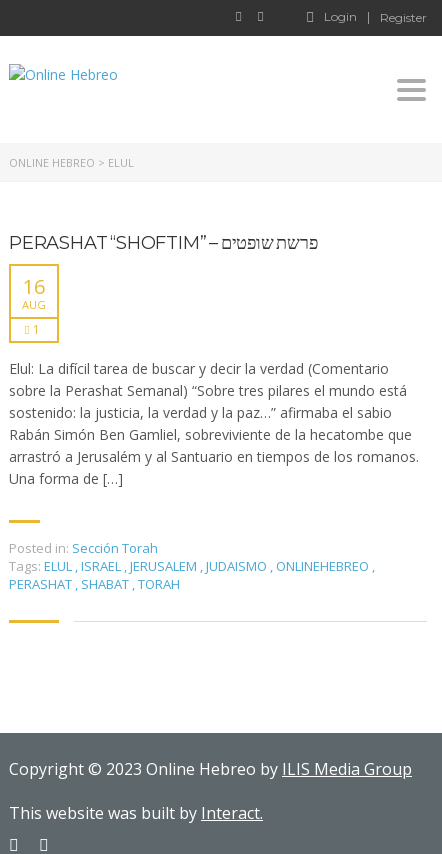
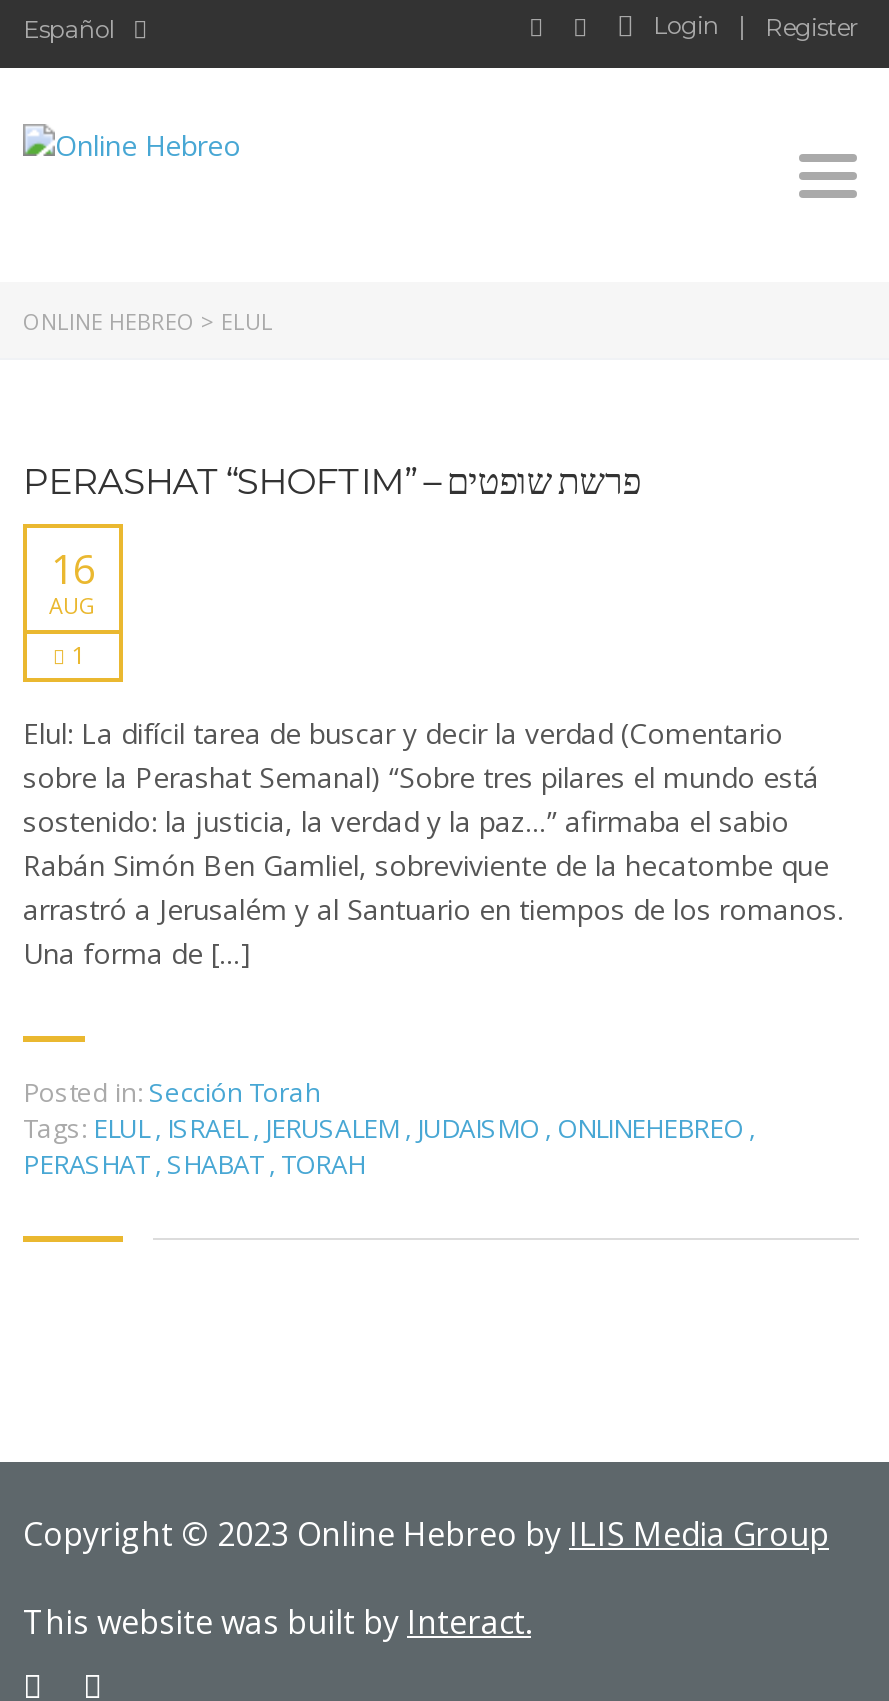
none -> [23,14,121,44] Español

